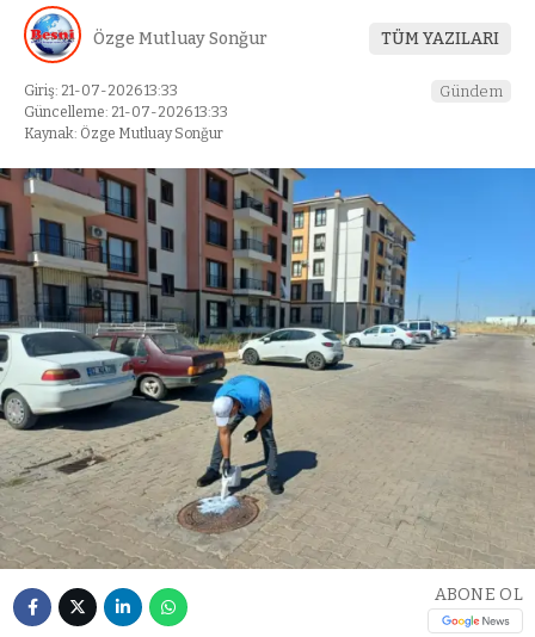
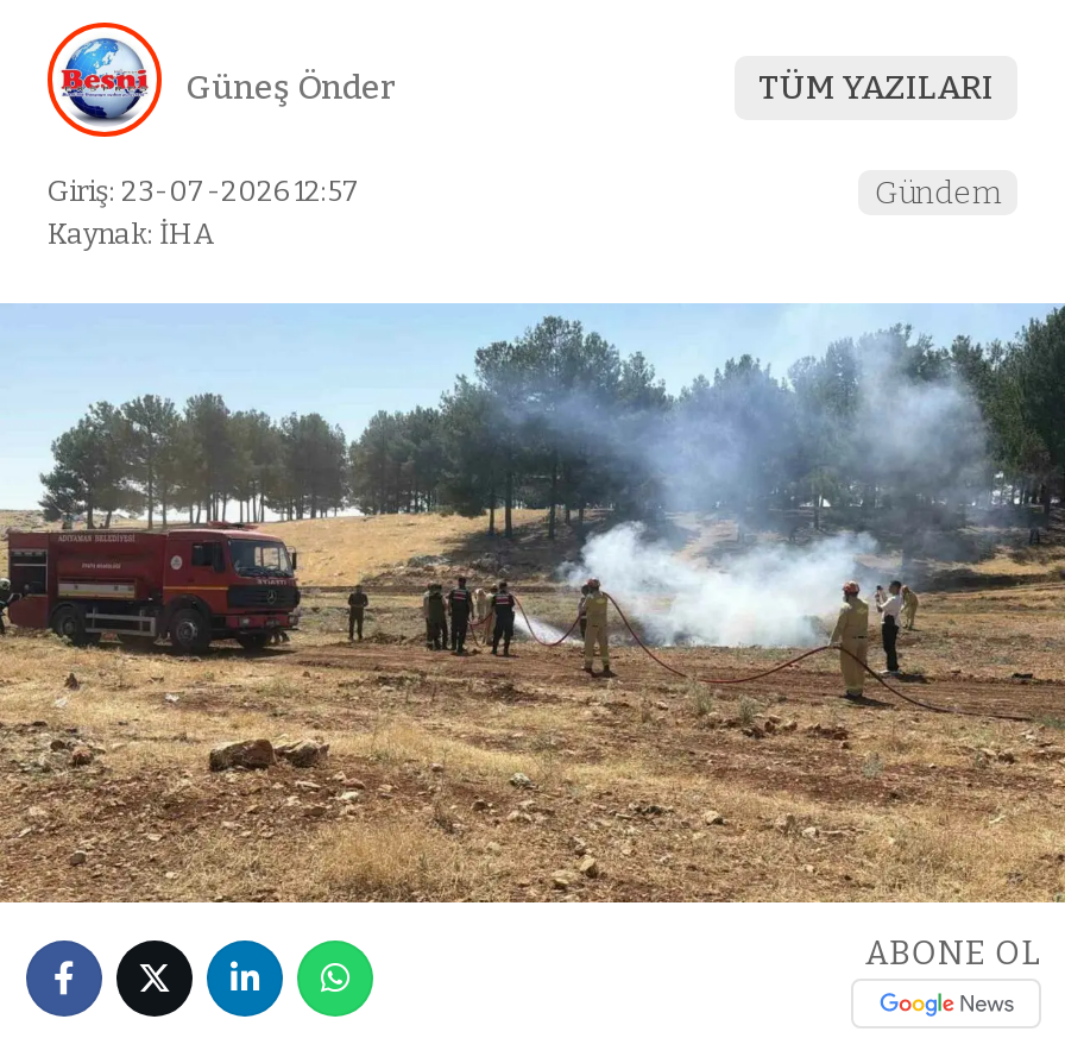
[93,28,267,49] Özge Mutluay Sonğur -> [185,67,397,107] Güneş Önder
[24,83,228,142] Giriş: 21-07-2026 13:33 | Güncelleme: 21-07-2026 13:33 | Kaynak: Özge Mutluay Sonğur -> [48,175,361,251] Giriş: 23-07-2026 12:57 | Kaynak: İHA
[4,149,531,569] [image] -> [7,303,1058,902] [image]

